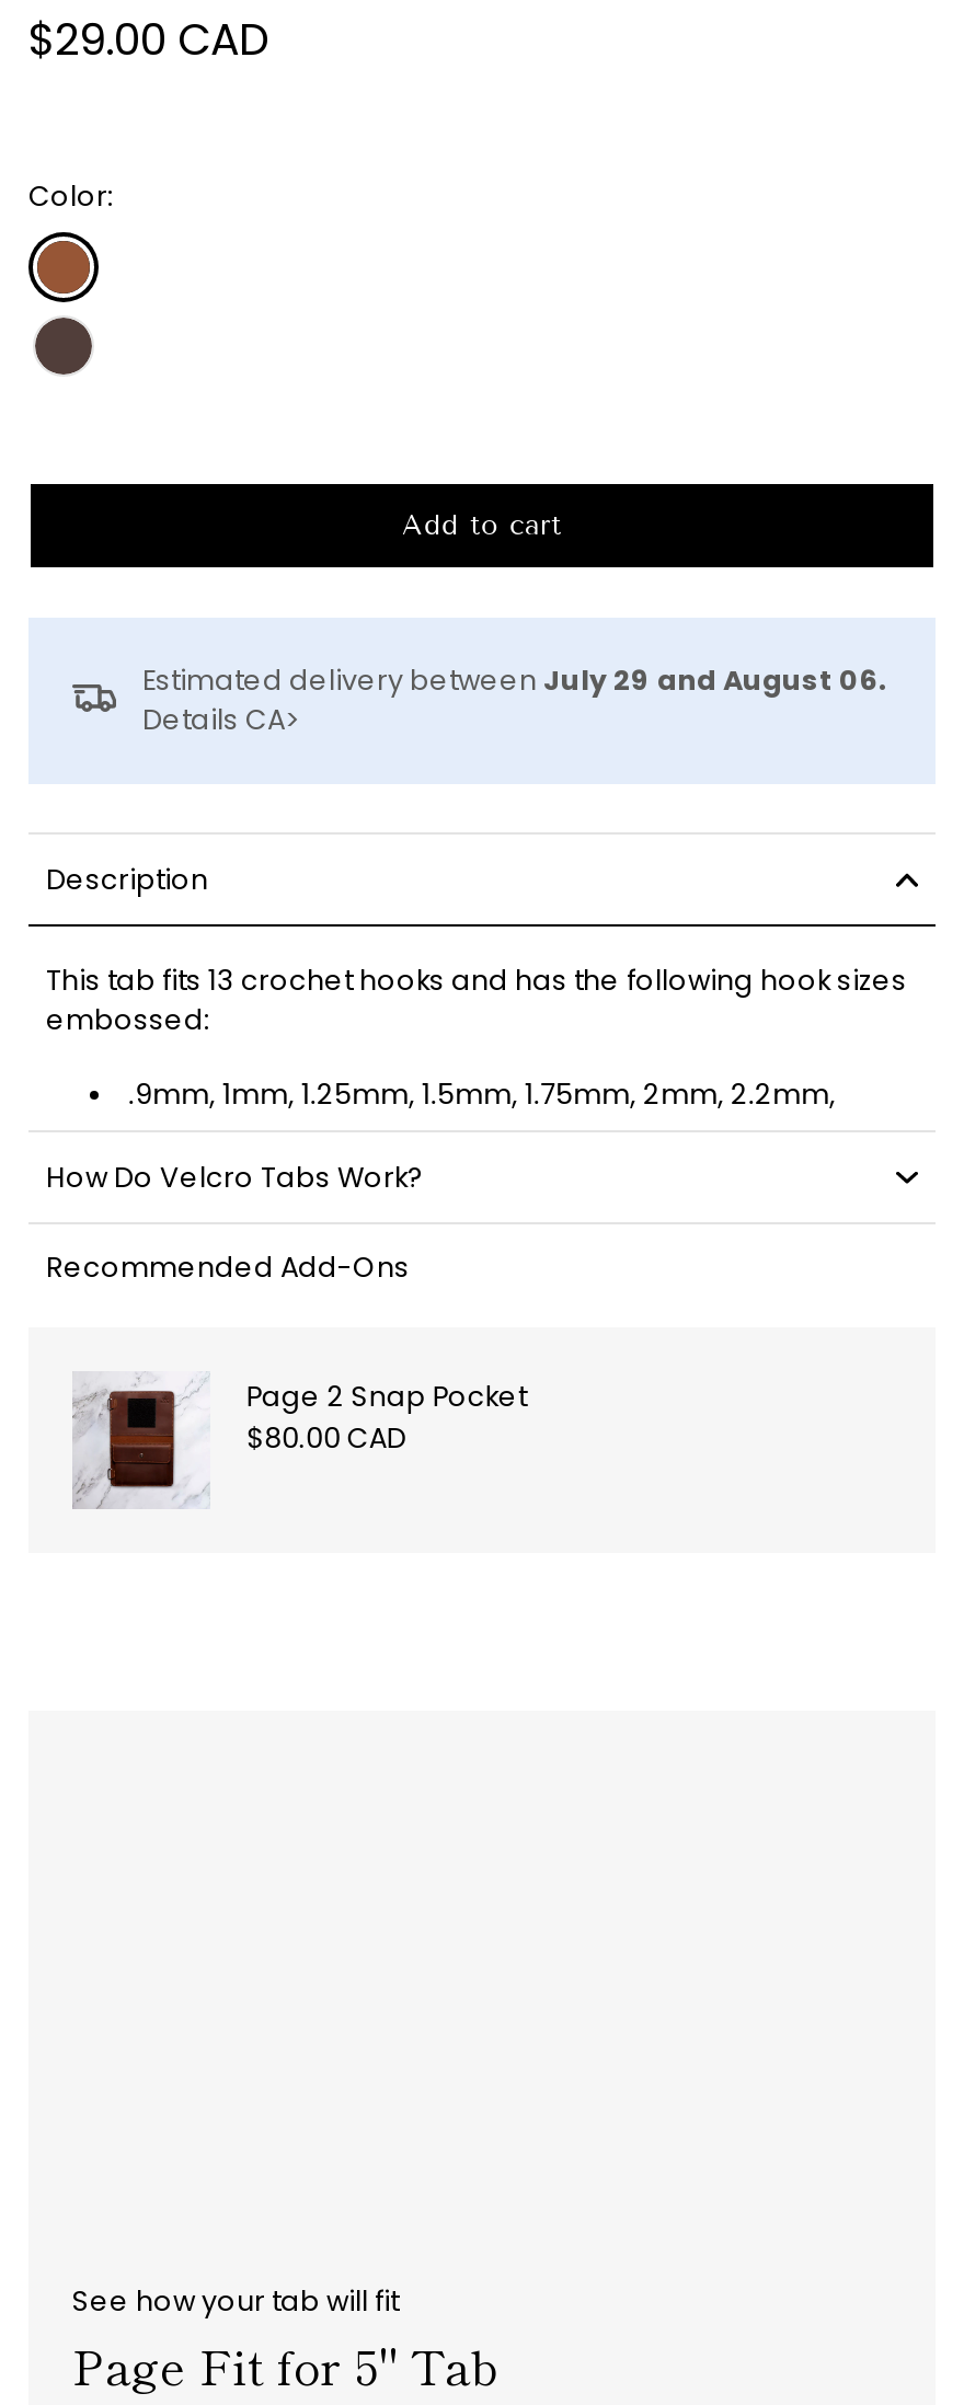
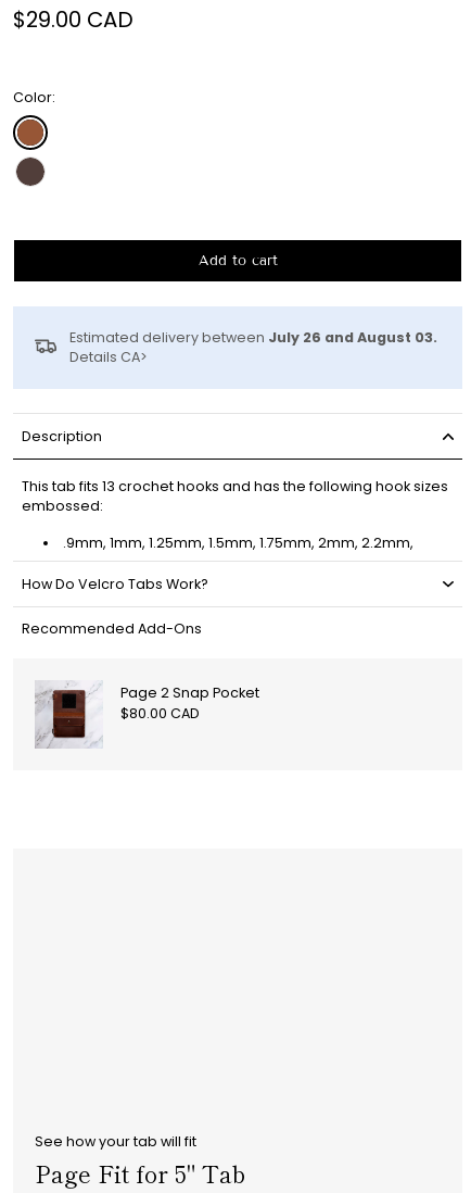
[142,661,887,699] Estimated delivery between July 29 and August 06. -> [69,328,437,347] Estimated delivery between July 26 and August 03.

